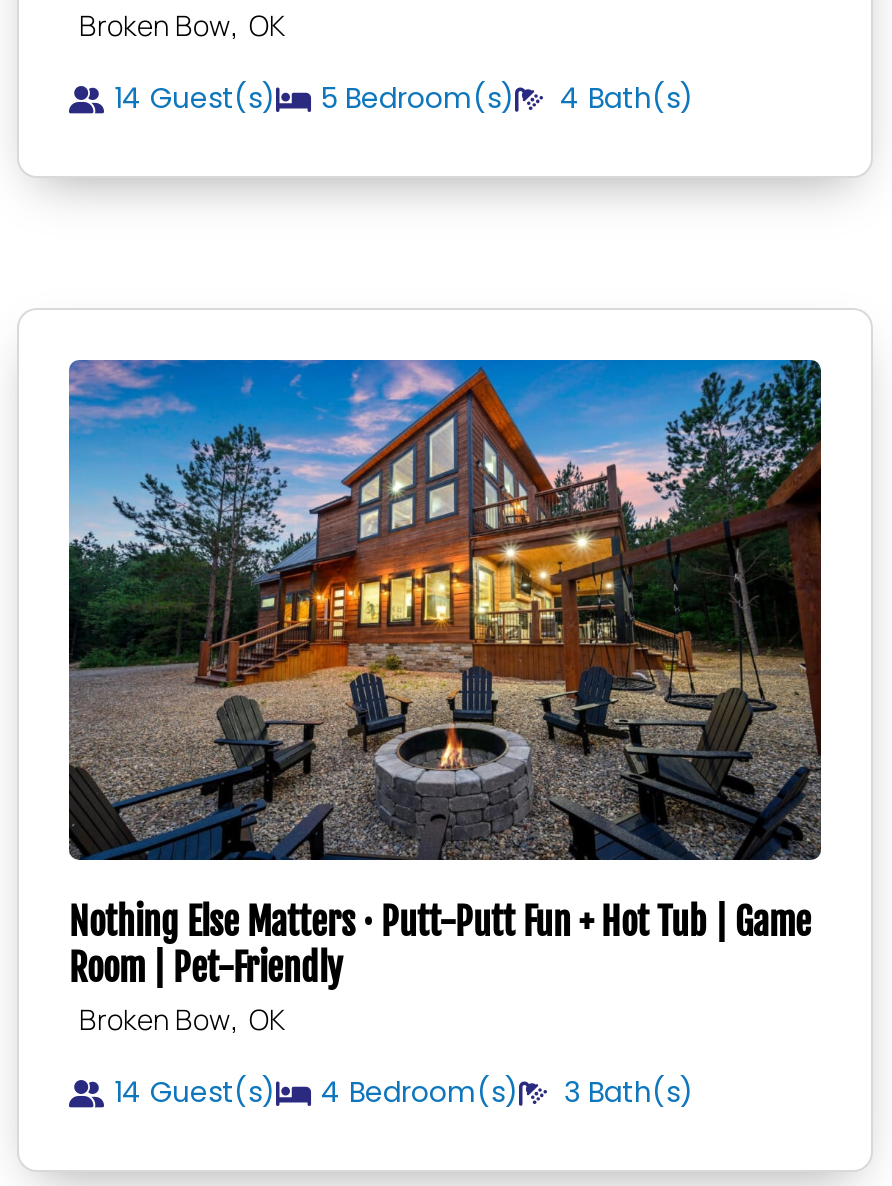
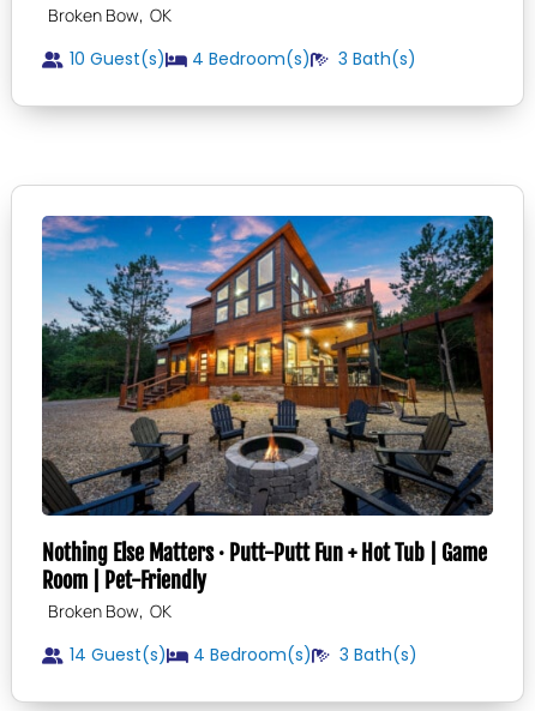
[114,78,276,118] 14 Guest(s) -> [69,47,165,71] 10 Guest(s)
[321,78,515,118] 5 Bedroom(s) -> [192,47,311,71] 4 Bedroom(s)
[560,78,694,118] 4 Bath(s) -> [338,47,416,71] 3 Bath(s)

